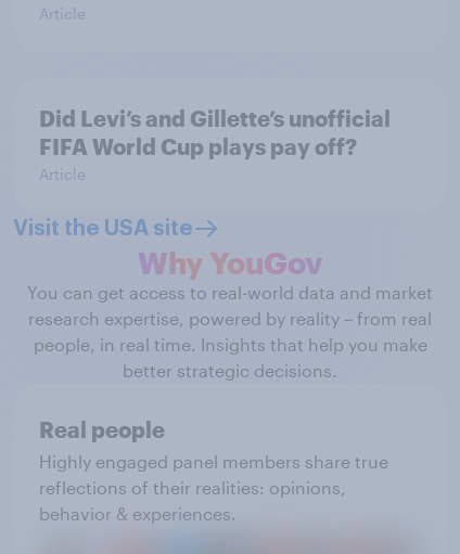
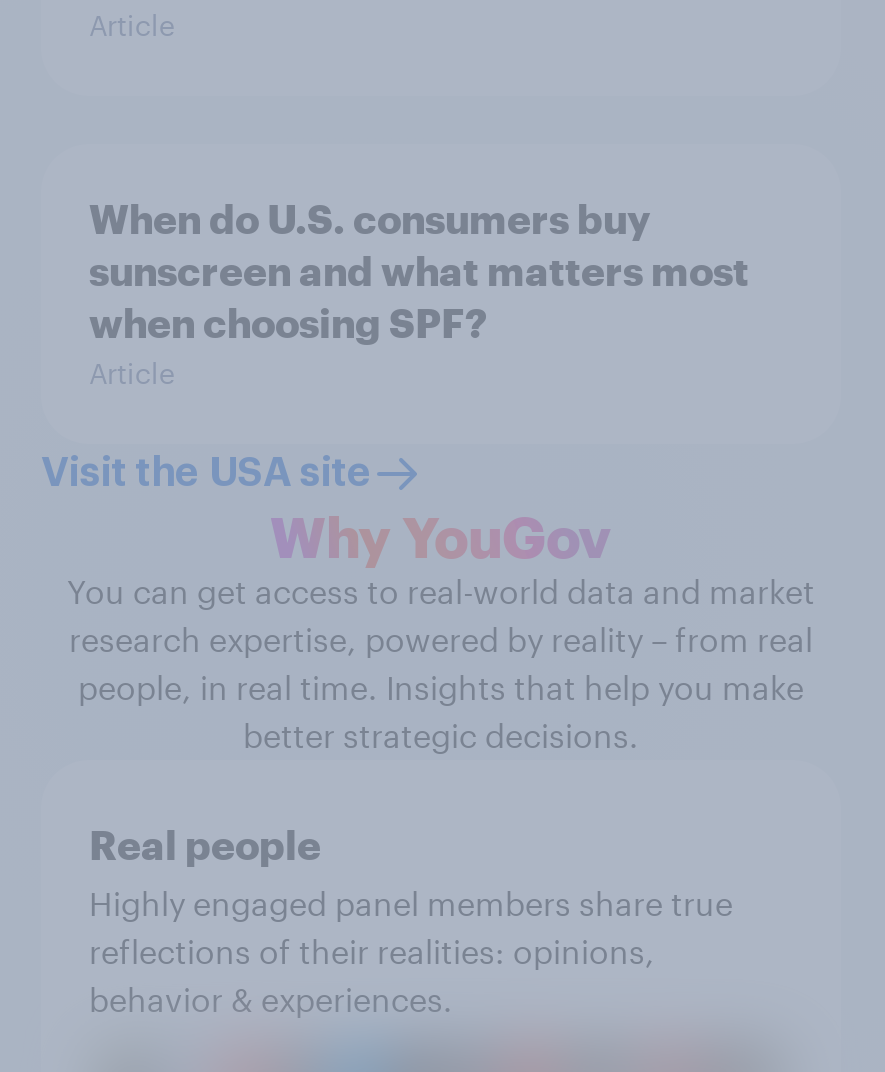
[39,105,391,159] Did Levi’s and Gillette’s unofficial | FIFA World Cup plays pay off? -> [89,194,749,346] When do U.S. consumers buy | sunscreen and what matters most | when choosing SPF?

